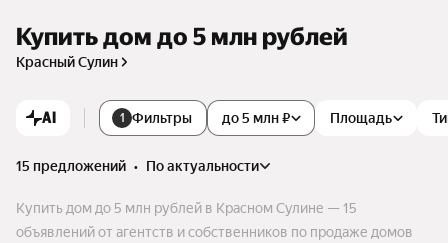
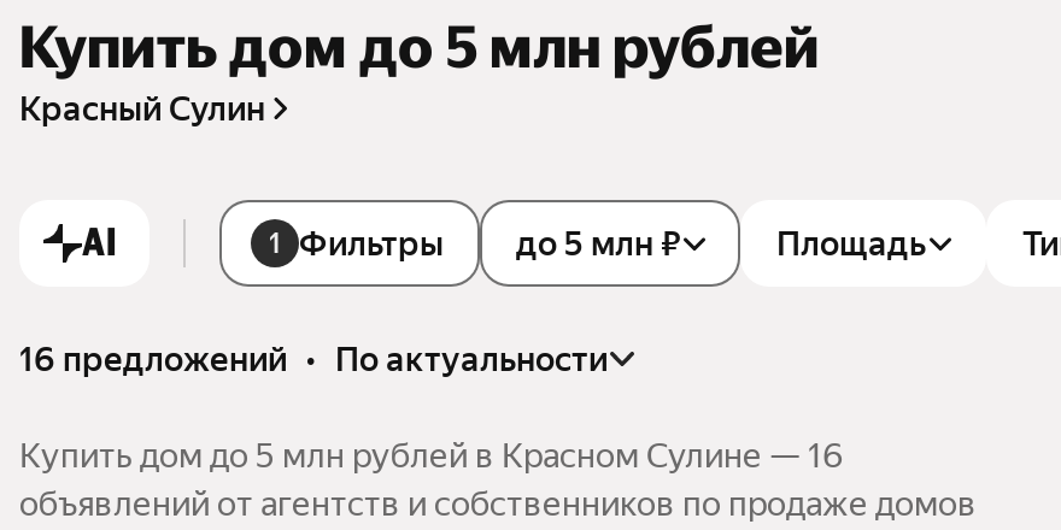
[16,158,259,174] 15 предложений • по актуальности -> [19,339,608,378] 16 предложений • по актуальности
[16,200,357,216] Купить дом до 5 млн рублей в Красном Сулине — 15 -> [19,436,844,474] Купить дом до 5 млн рублей в Красном Сулине — 16

